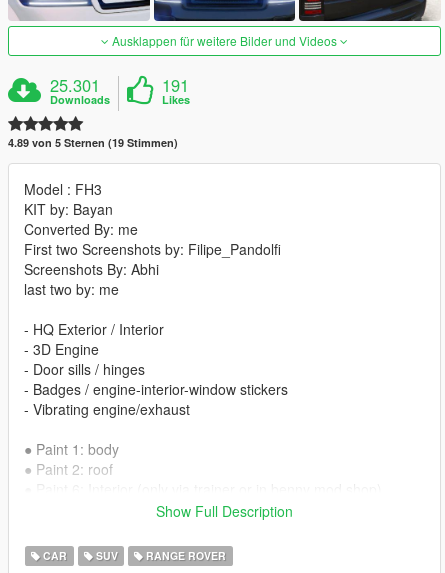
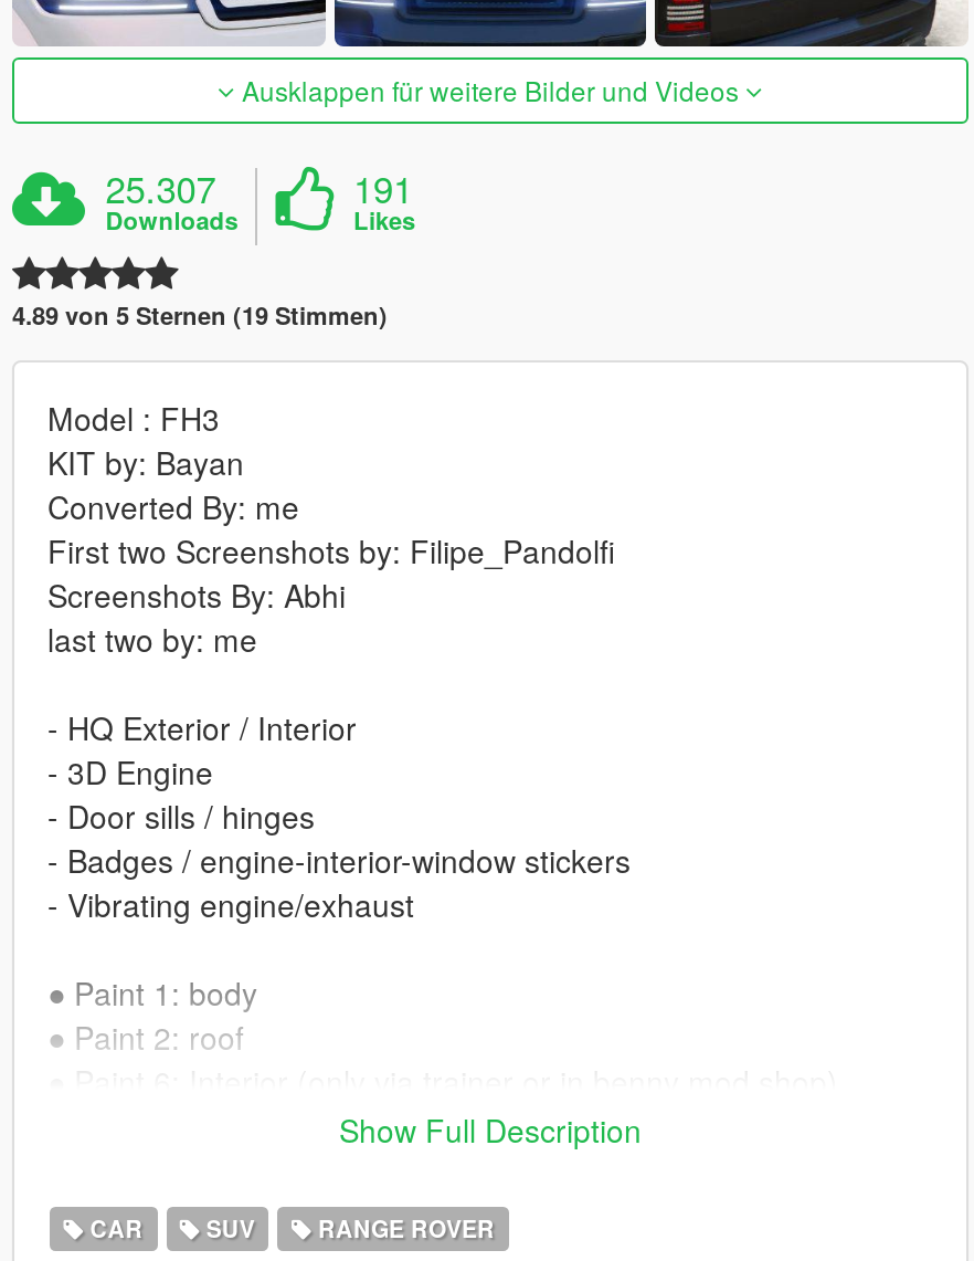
[50,73,100,97] 25.301 -> [105,161,216,214] 25.307

